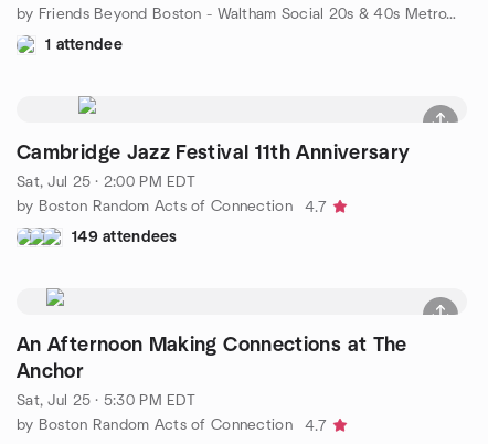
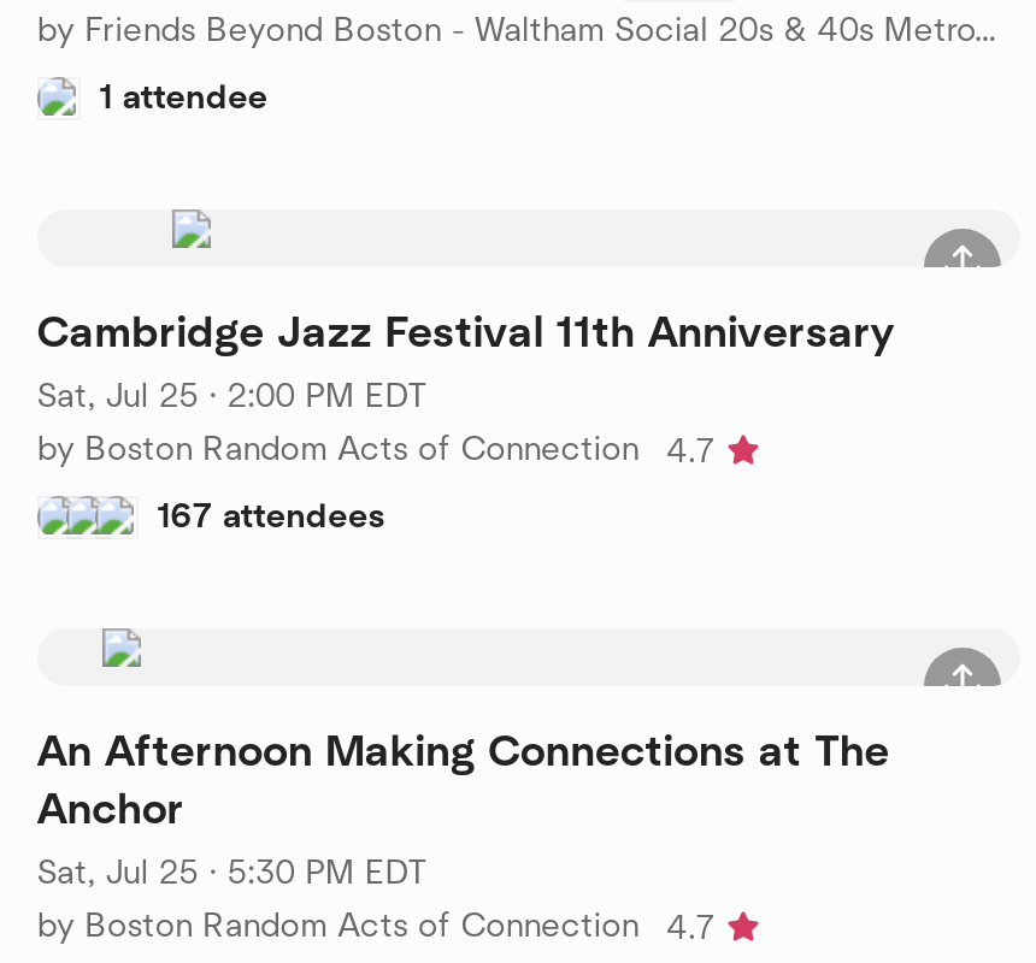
[72,229,177,245] 149 attendees -> [158,500,386,533] 167 attendees

